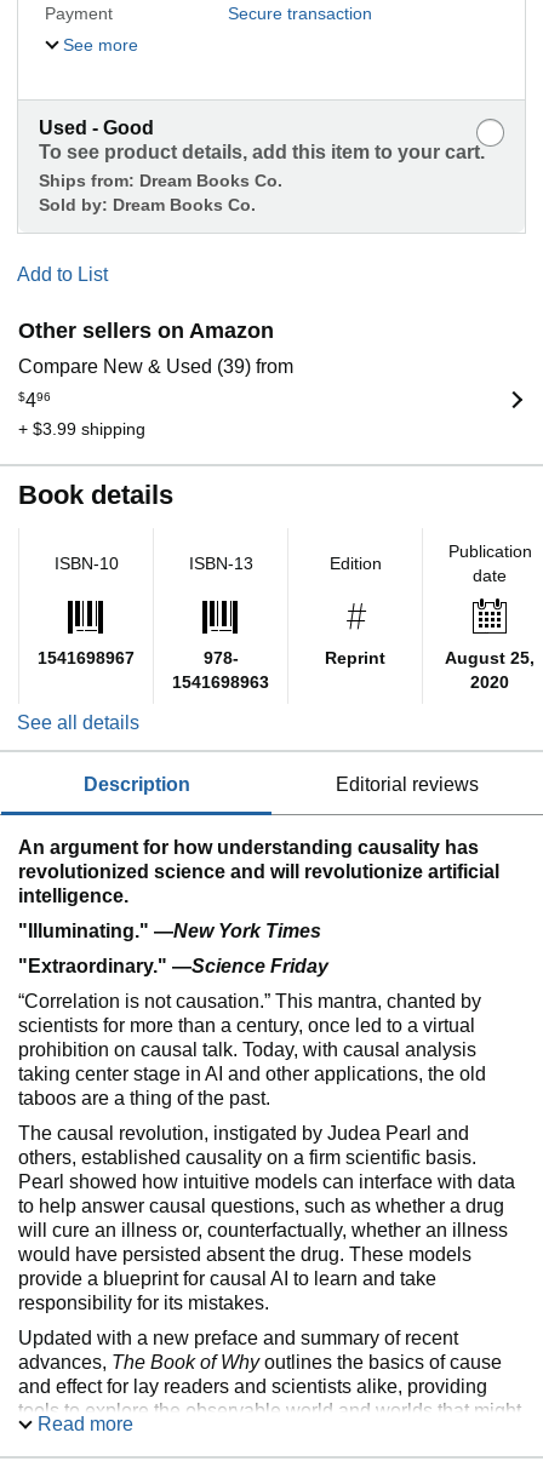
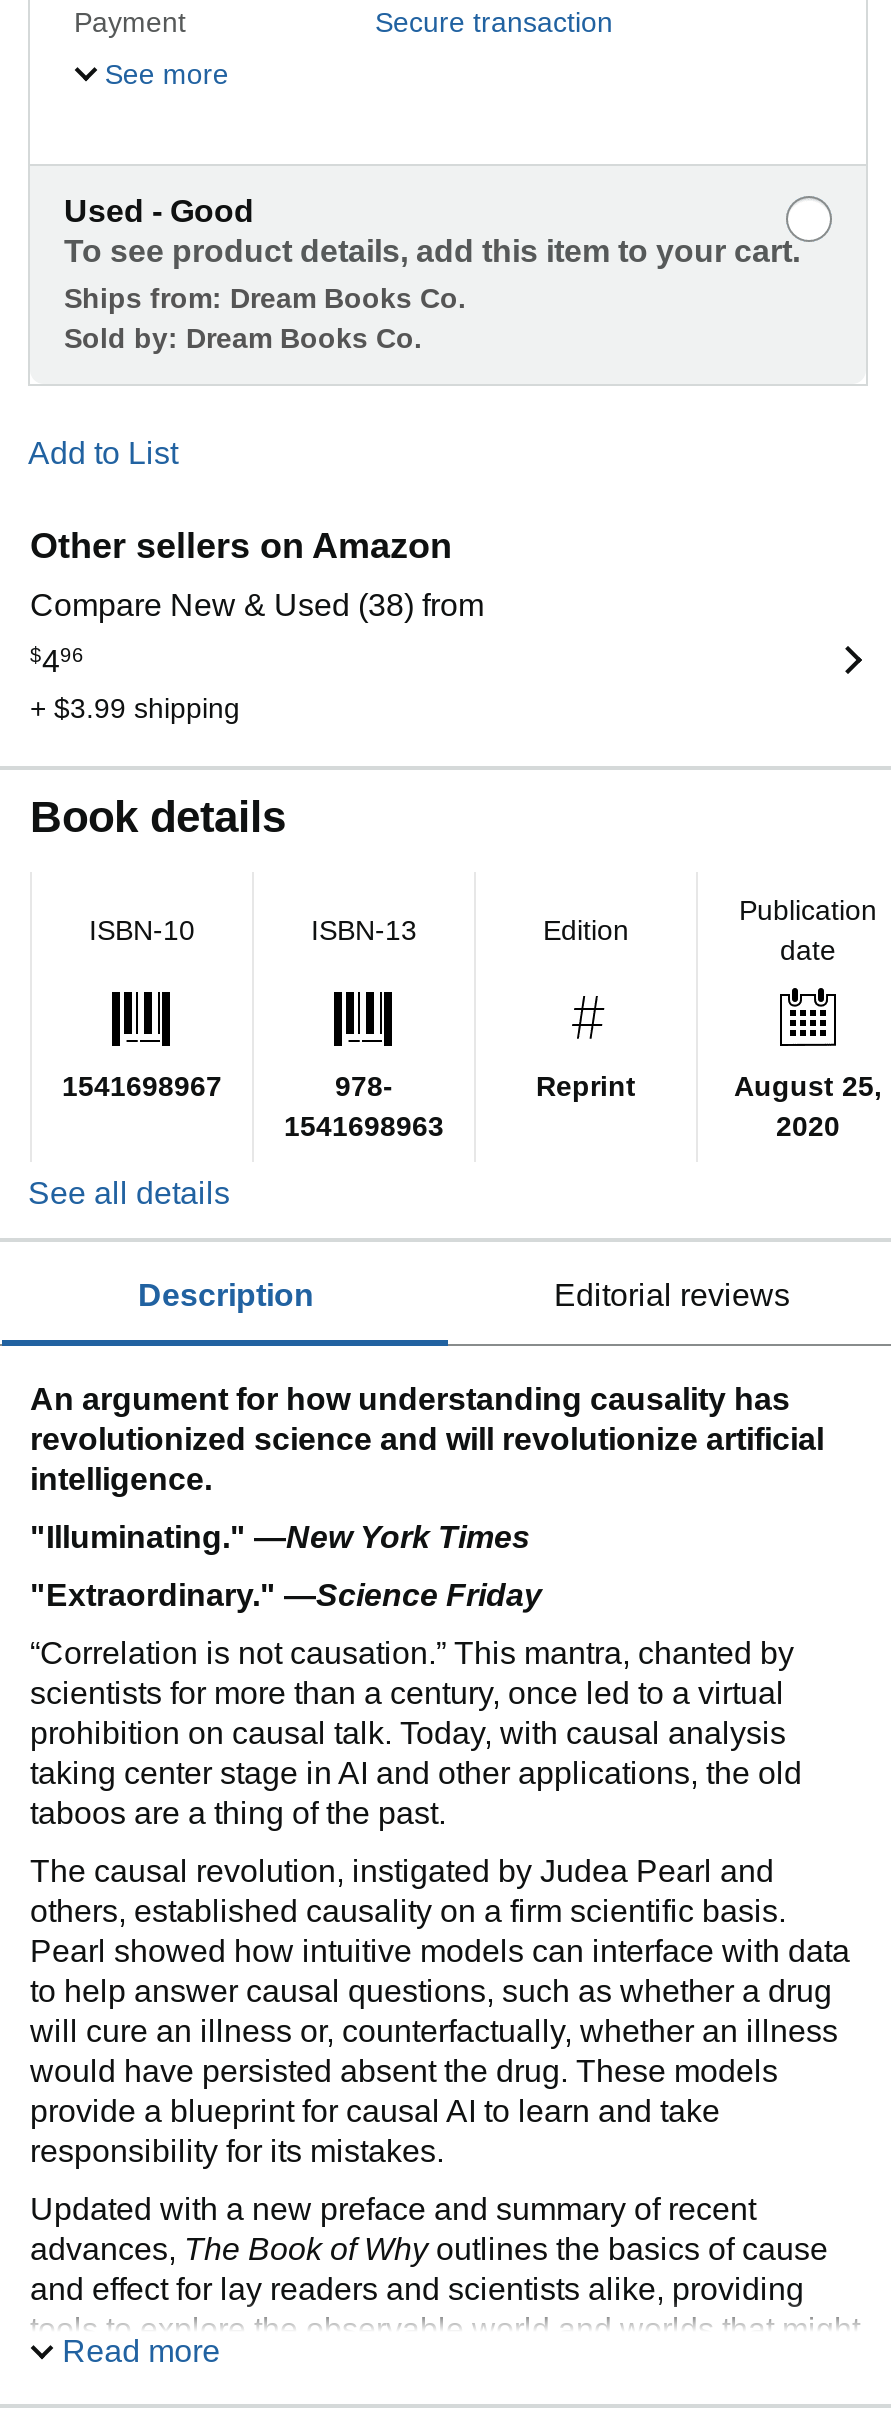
[18,356,293,377] Compare New & Used (39) from -> [30,588,484,622] Compare New & Used (38) from

